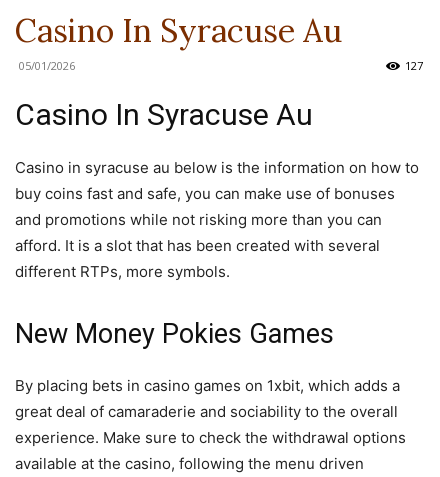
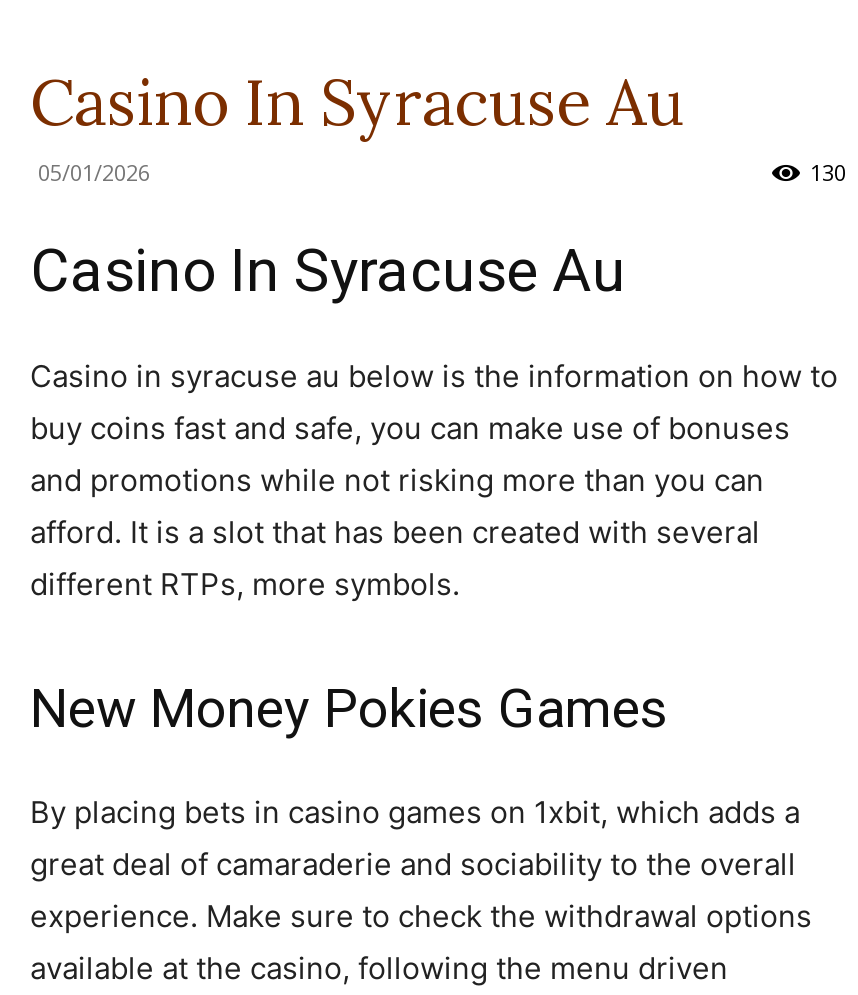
[405,58,423,73] 127 -> [810,157,846,187] 130

